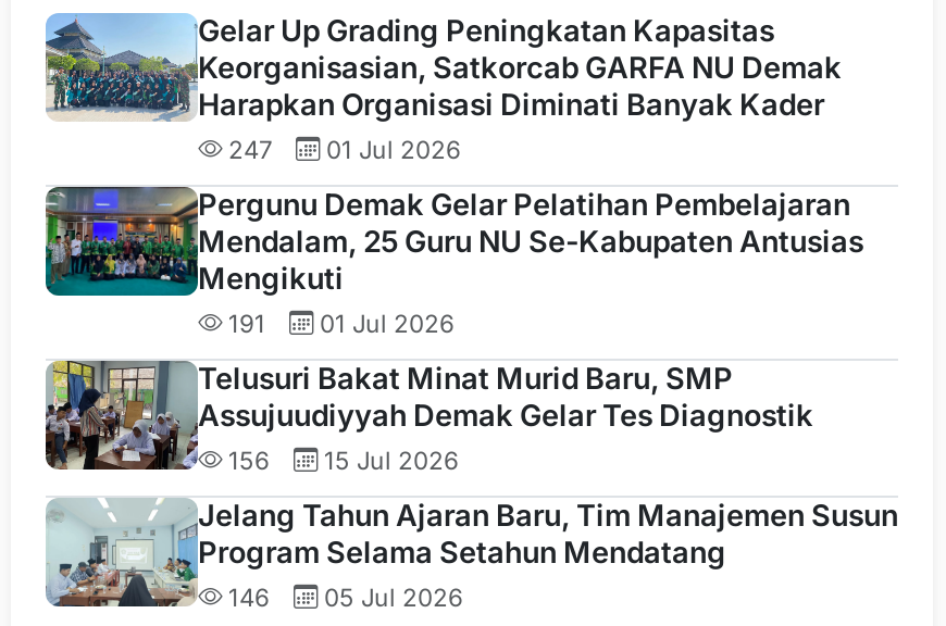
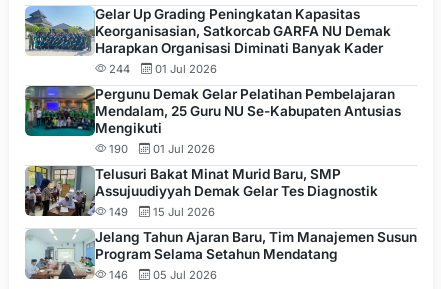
[222,135,461,165] 247 01 Jul 2026 -> [106,62,217,76] 244 01 Jul 2026
[222,308,455,339] 191 01 Jul 2026 -> [106,142,215,156] 190 01 Jul 2026
[222,445,459,476] 156 15 Jul 2026 -> [106,205,215,219] 149 15 Jul 2026

